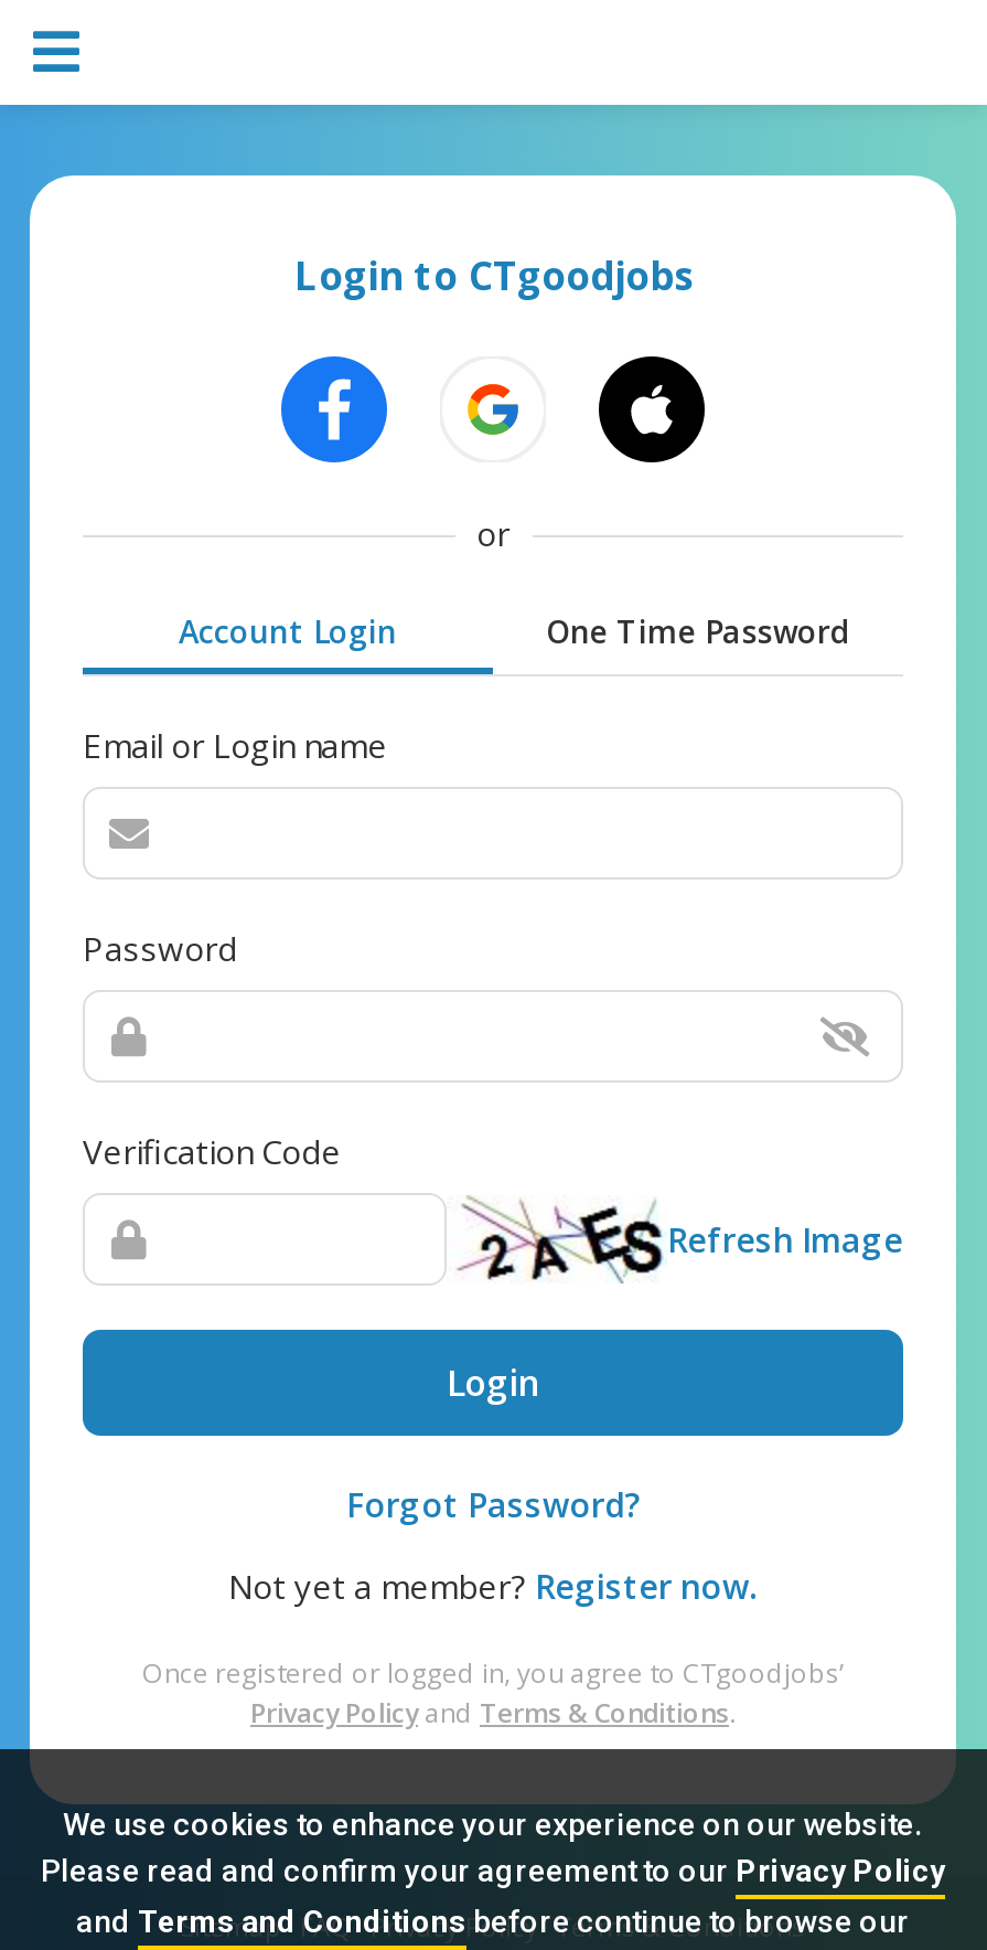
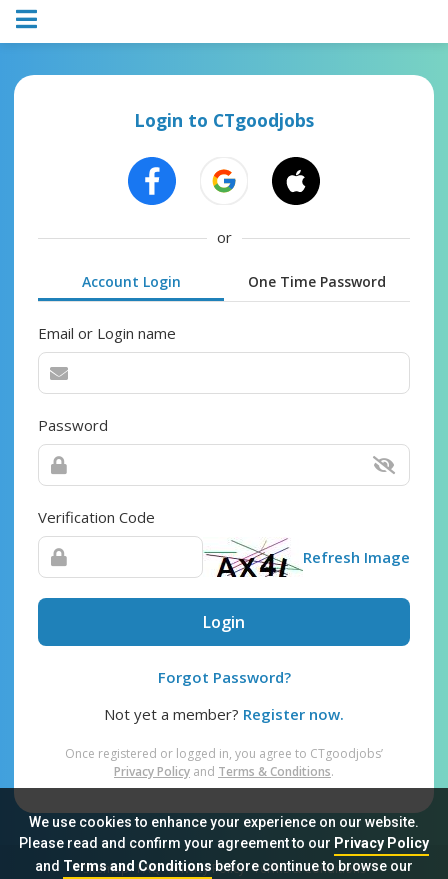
[451,1195,661,1283] [image] -> [204,538,303,578] [image]

